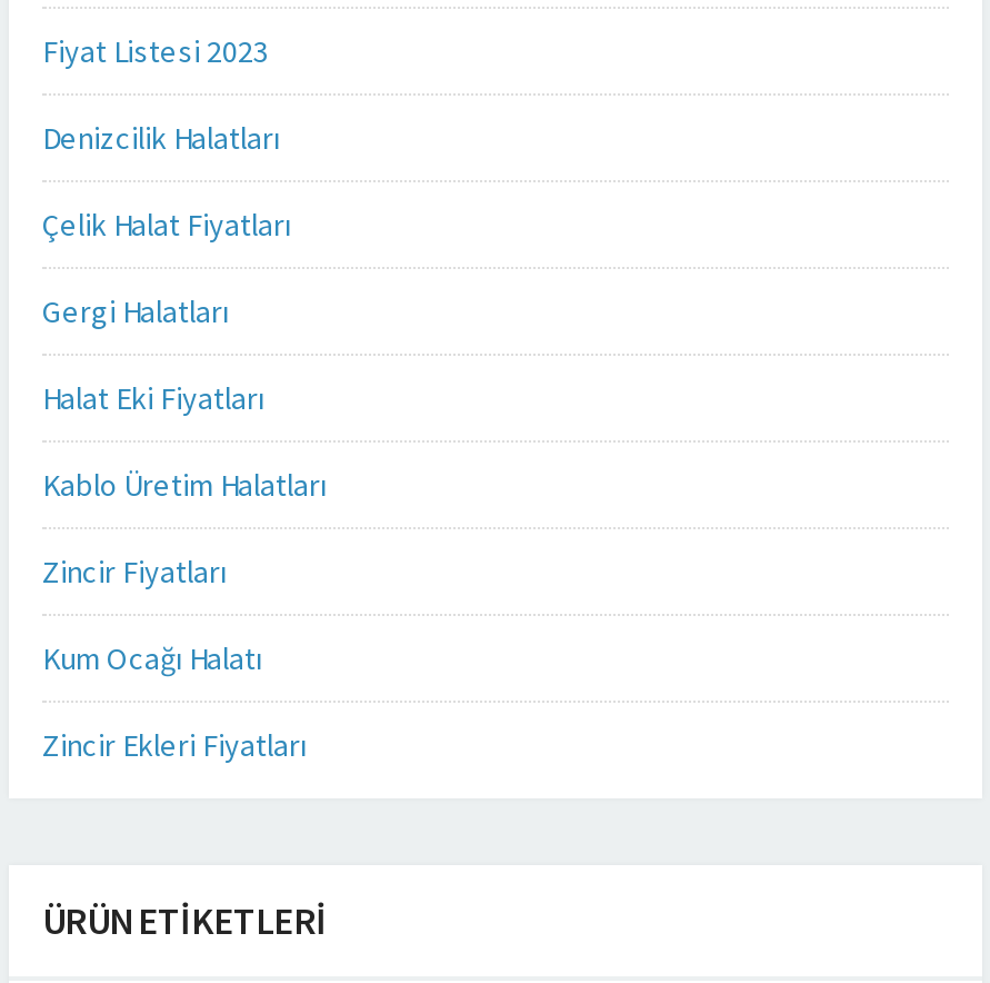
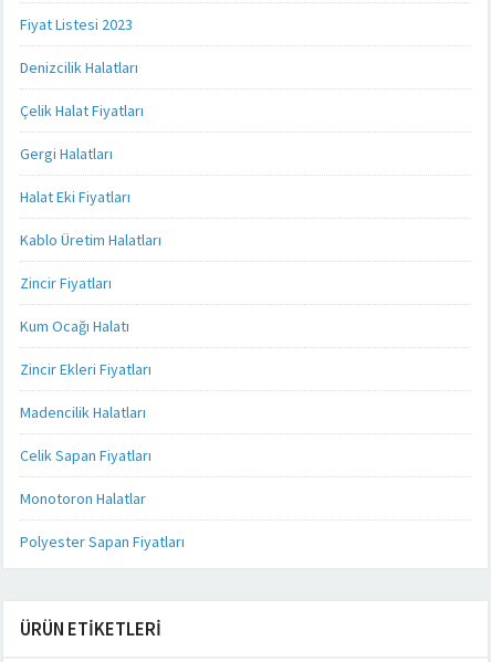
none -> [20,402,185,551] Madencilik Halatları | Celik Sapan Fiyatları | Monotoron Halatlar | Polyester Sapan Fiyatları

